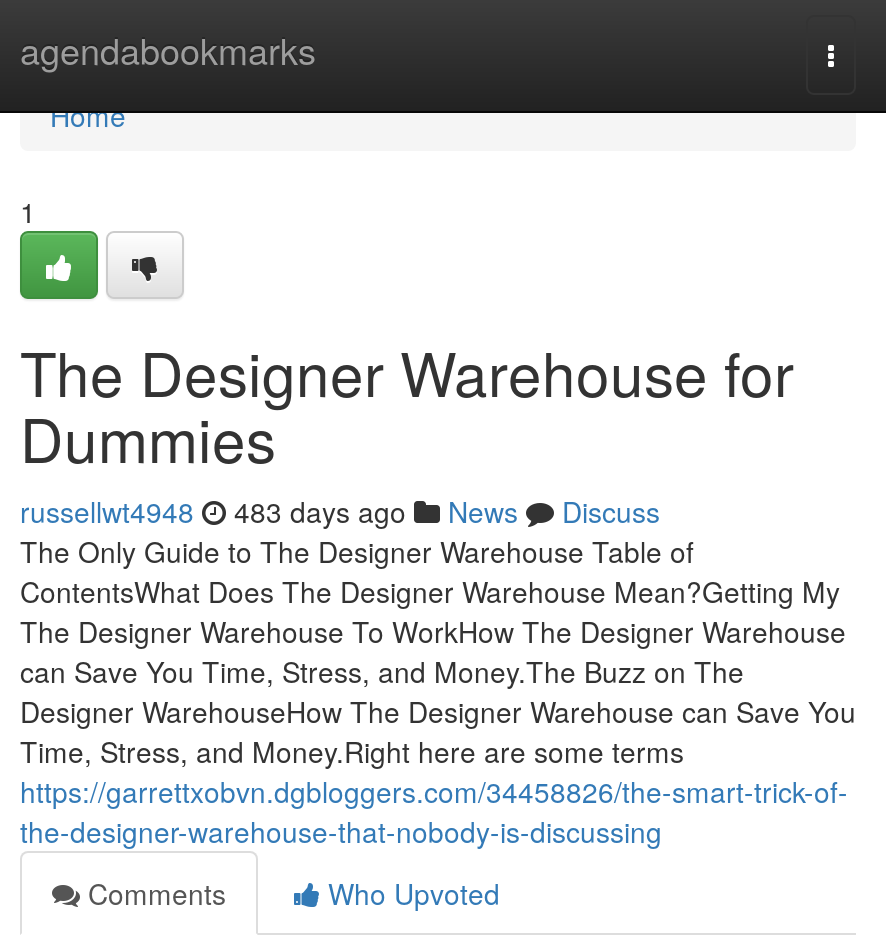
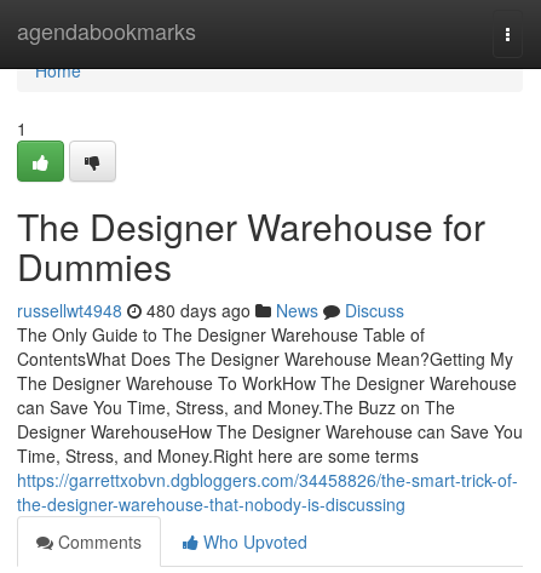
[20,491,660,531] russellwt4948 483 days ago News Discuss -> [17,298,404,322] russellwt4948 480 days ago News Discuss

